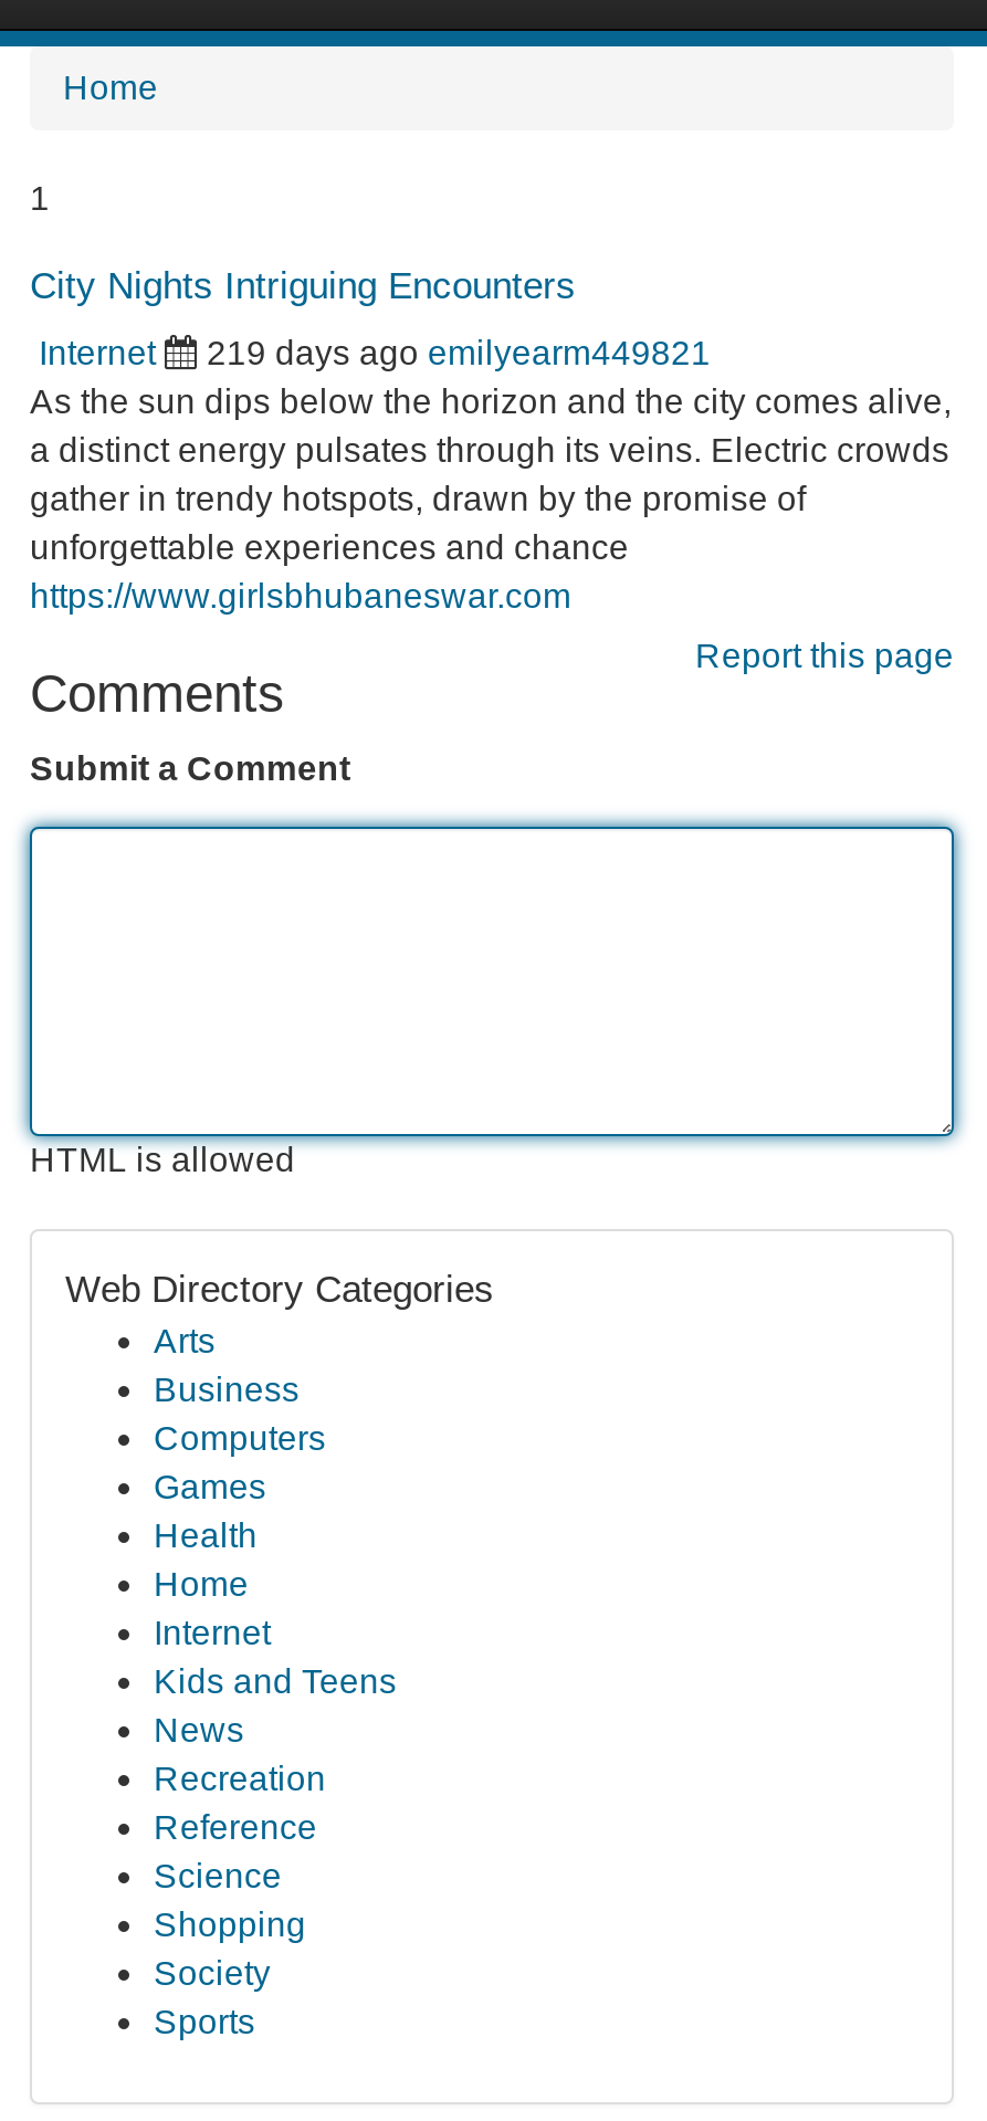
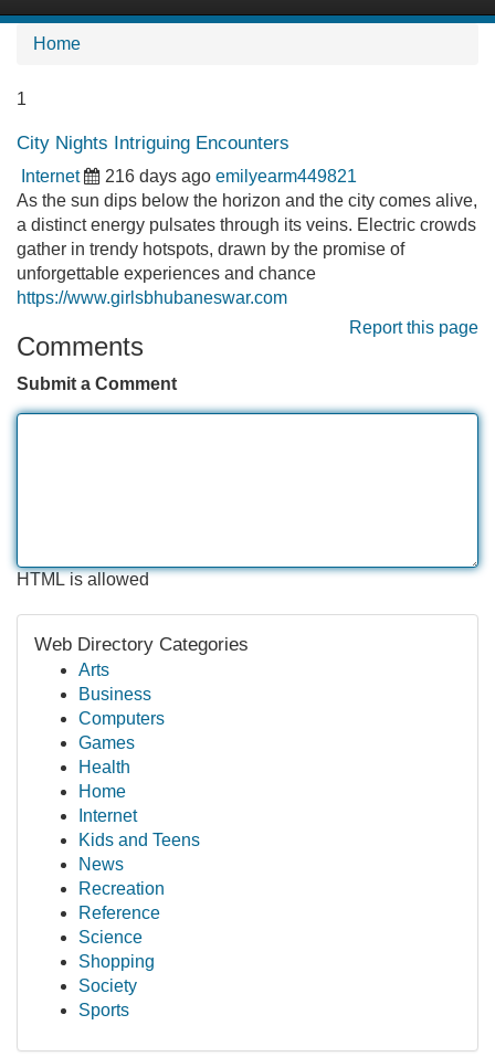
[207,334,711,371] 219 days ago emilyearm449821 -> [105,167,357,186] 216 days ago emilyearm449821

